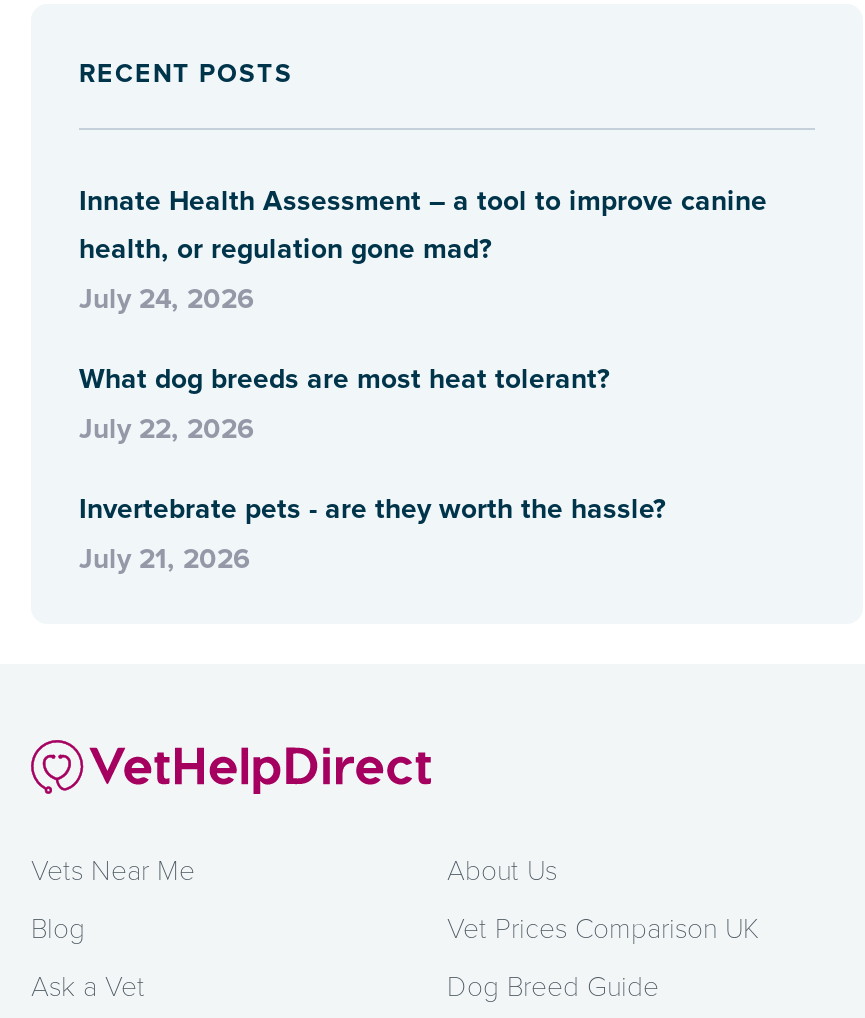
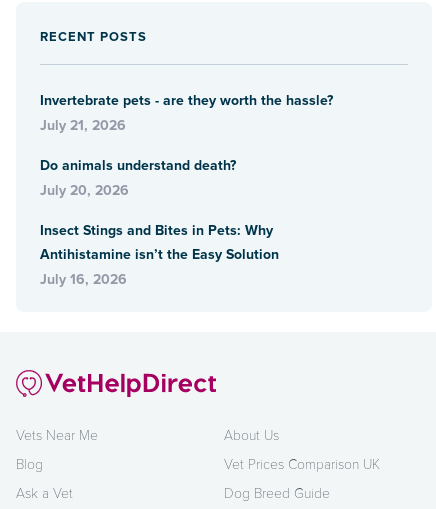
[79,184,767,446] Innate Health Assessment – a tool to improve canine | health, or regulation gone mad? | July 24, 2026 | What dog breeds are most heat tolerant? | July 22, 2026 -> none
moved [79,492,673,576] -> [40,92,337,134]: Invertebrate pets - are they worth the hassle? | July 21, 2026
none -> [40,157,283,288] Do animals understand death? | July 20, 2026 | Insect Stings and Bites in Pets: Why | Antihistamine isn’t the Easy Solution | July 16, 2026

